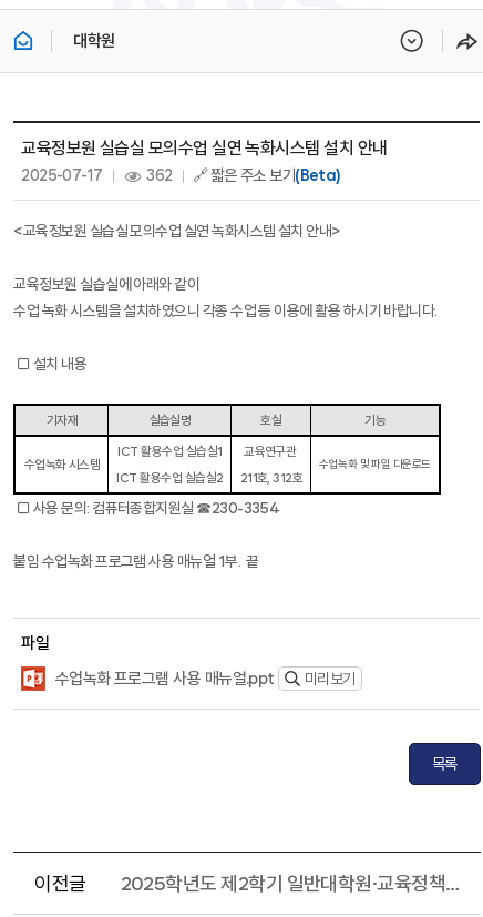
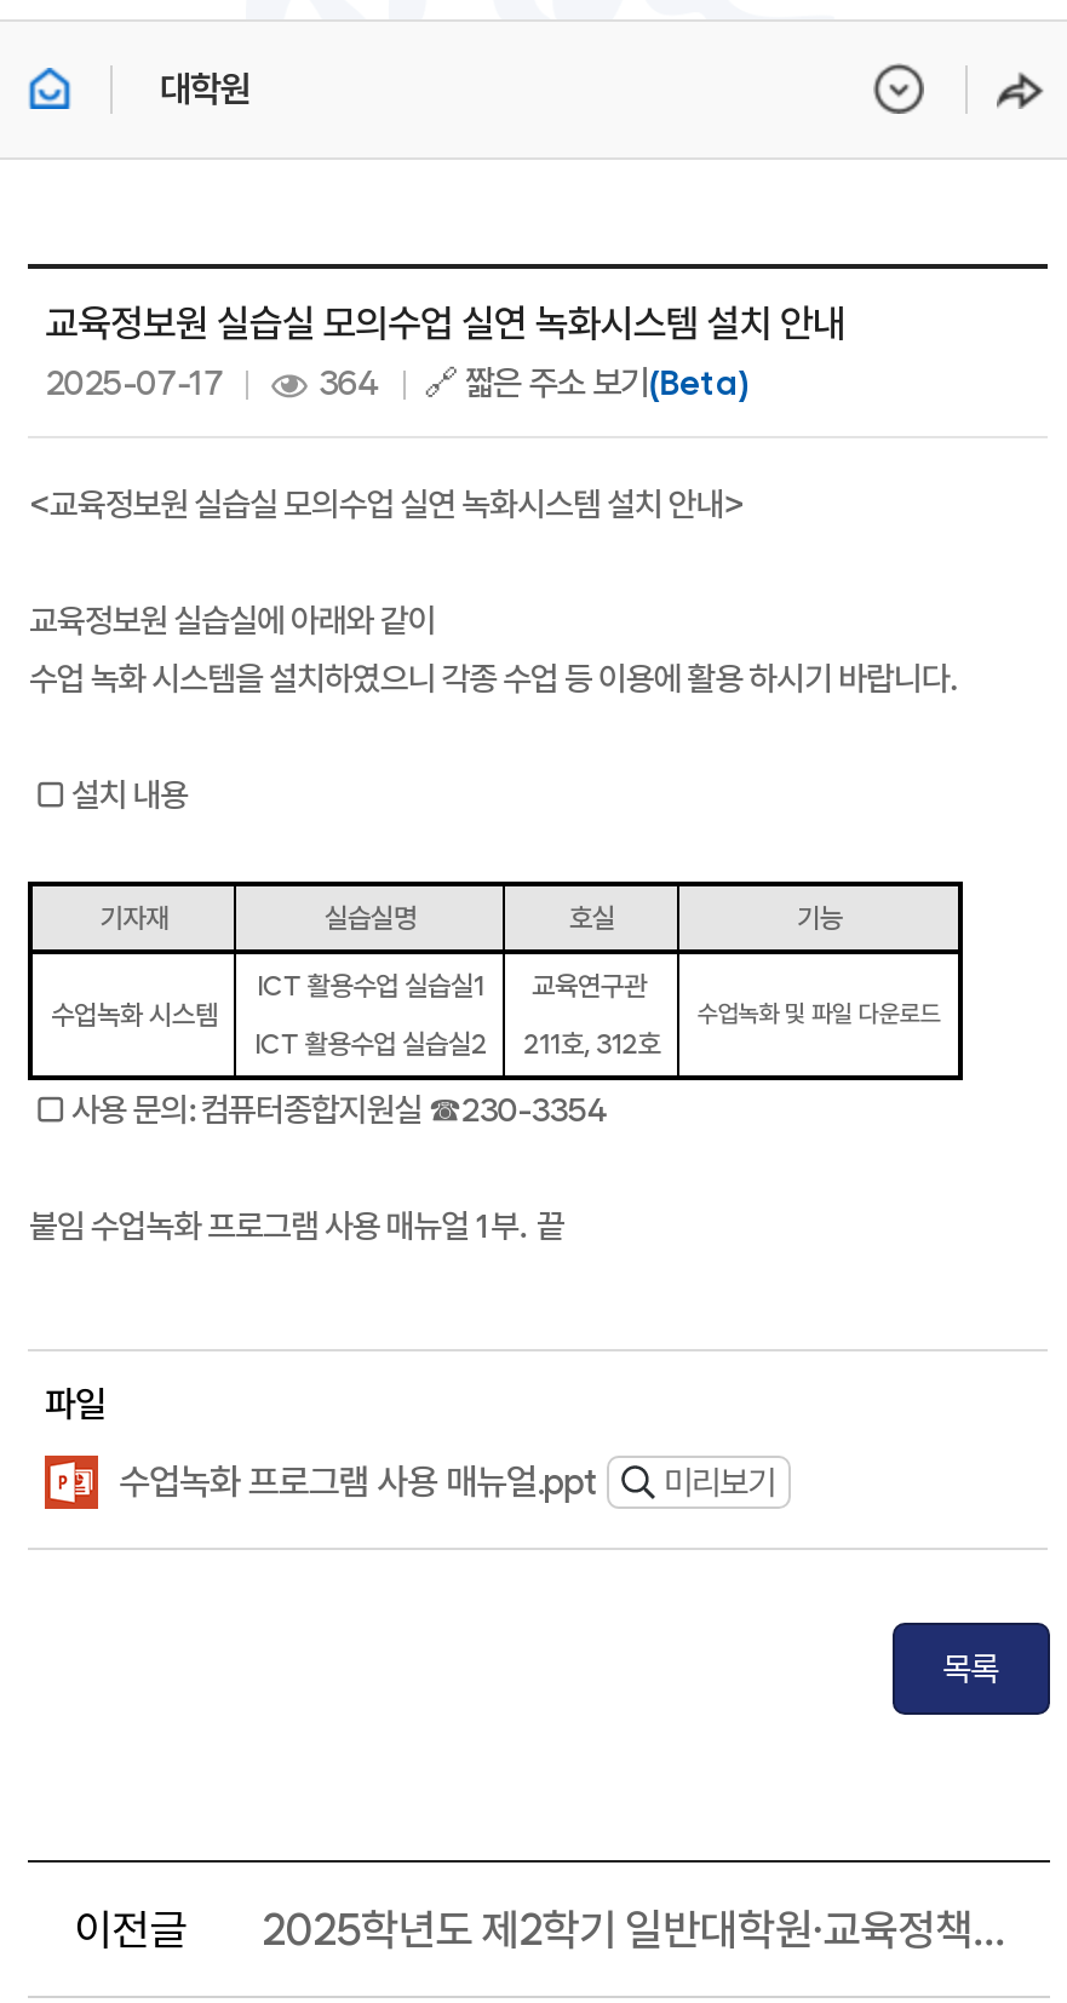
[146,165,172,184] 362 -> [319,361,381,403] 364

